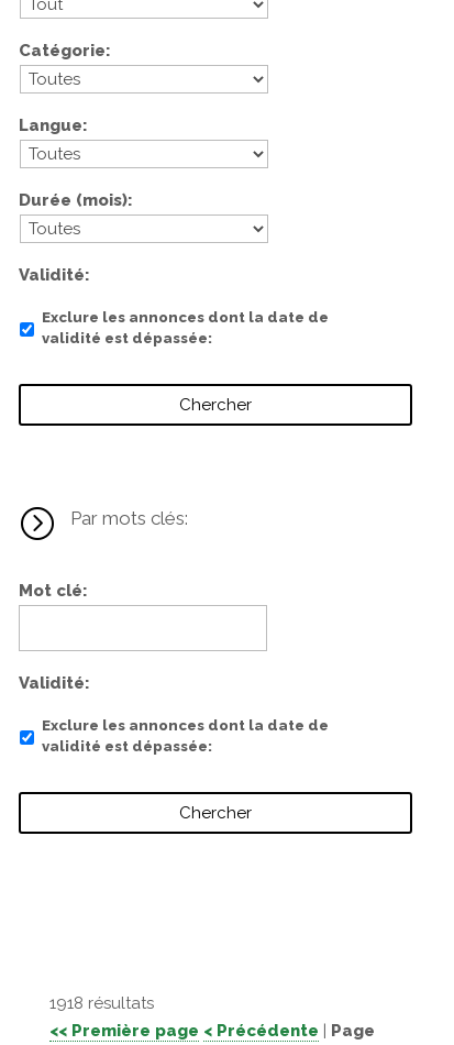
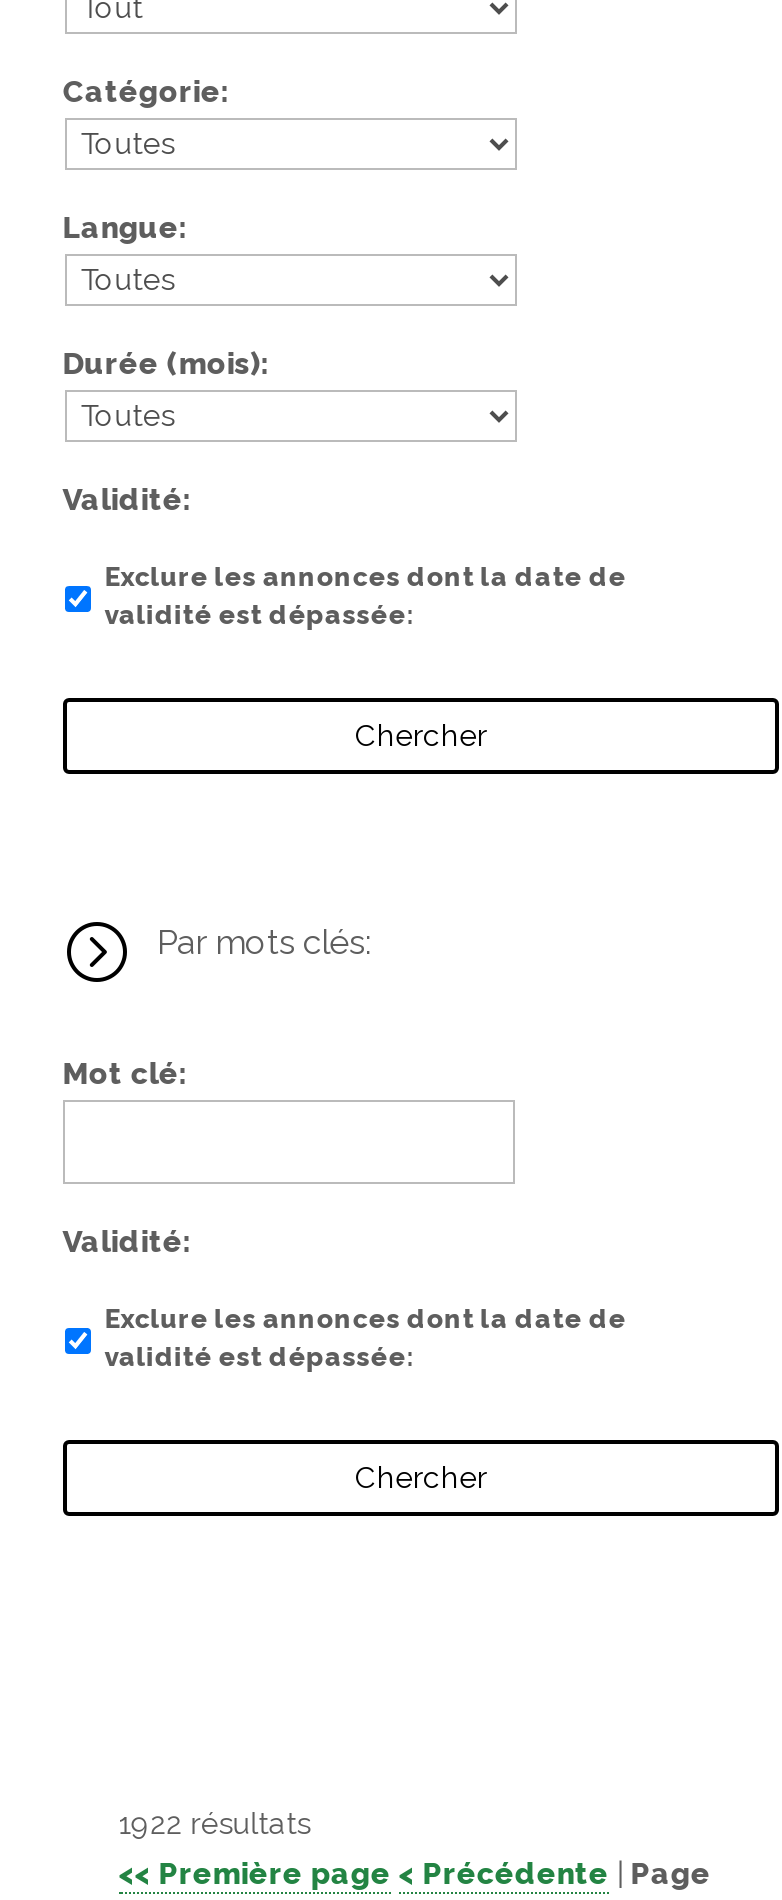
[49,993,154,1013] 1918 résultats -> [119,1806,311,1842] 1922 résultats

